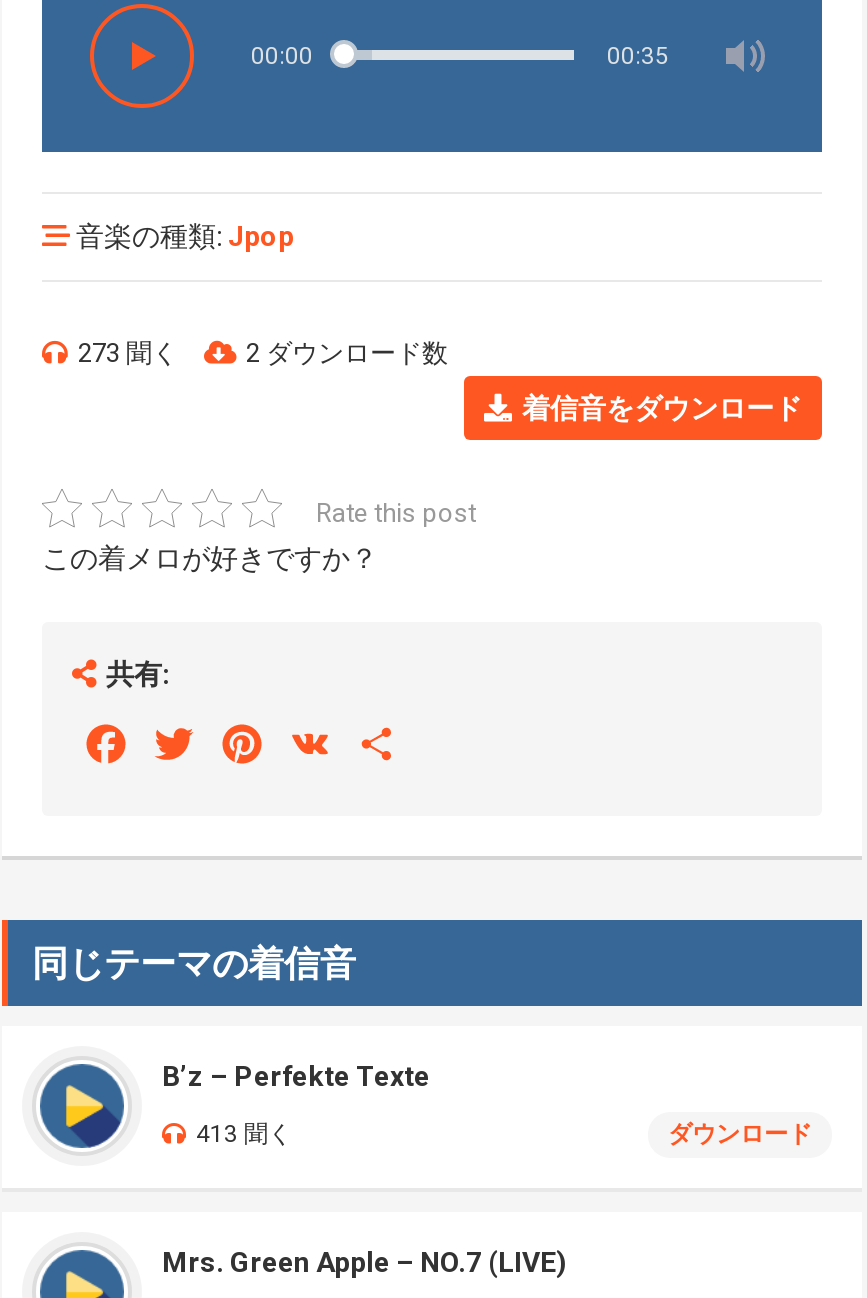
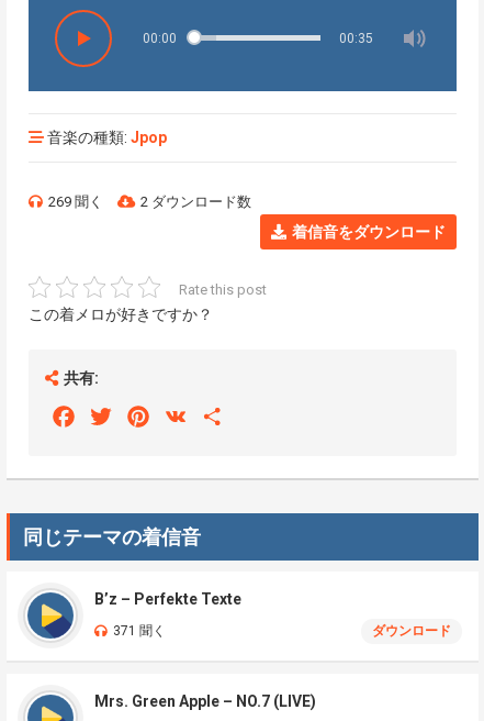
[78,338,178,368] 273 聞く -> [48,193,103,210] 269 聞く
[196,1120,292,1148] 413 聞く -> [113,623,166,639] 371 聞く

